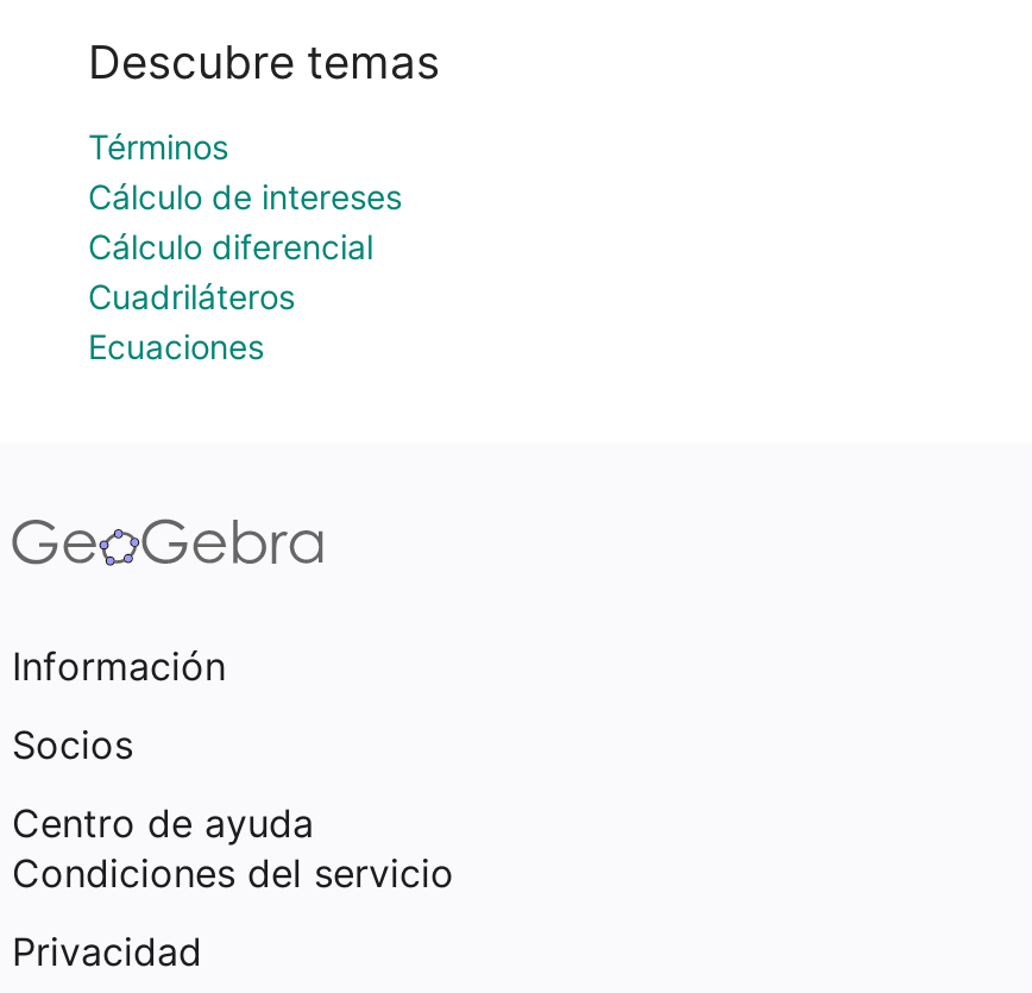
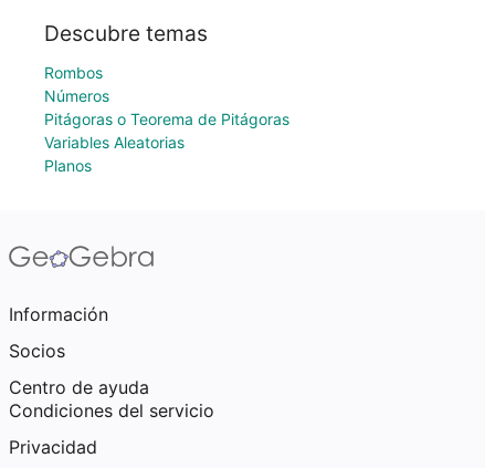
[88,126,402,366] Términos | Cálculo de intereses | Cálculo diferencial | Cuadriláteros | Ecuaciones -> [44,63,289,175] Rombos | Números | Pitágoras o Teorema de Pitágoras | Variables Aleatorias | Planos

